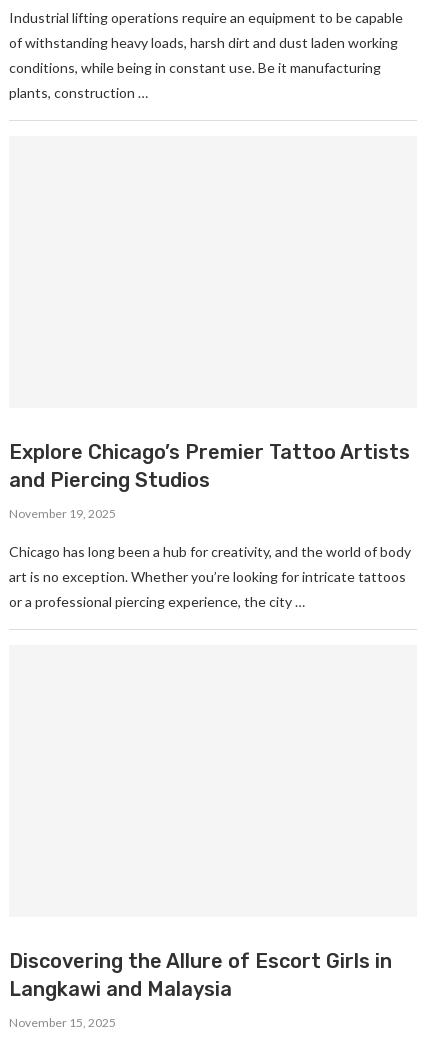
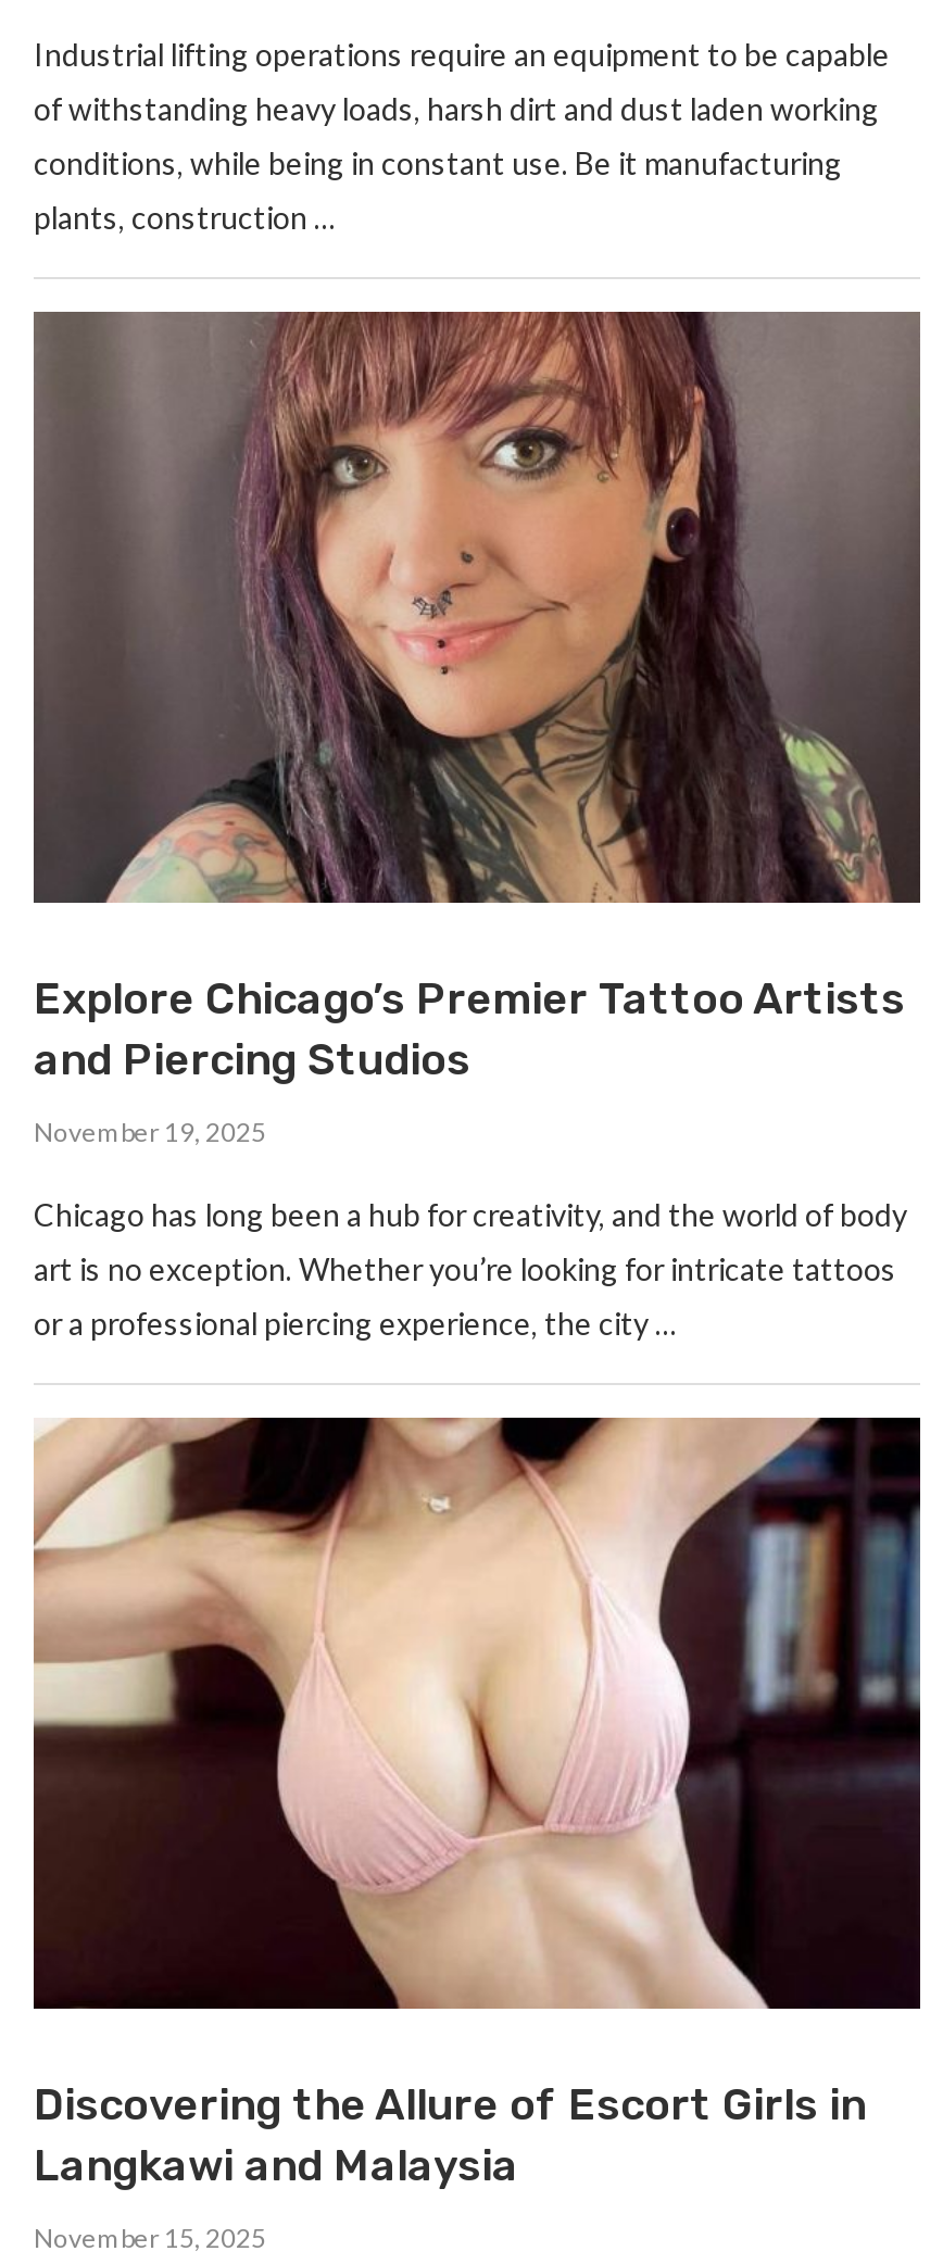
none -> [32,310,922,905] [image]
none -> [32,1416,922,2011] [image]

